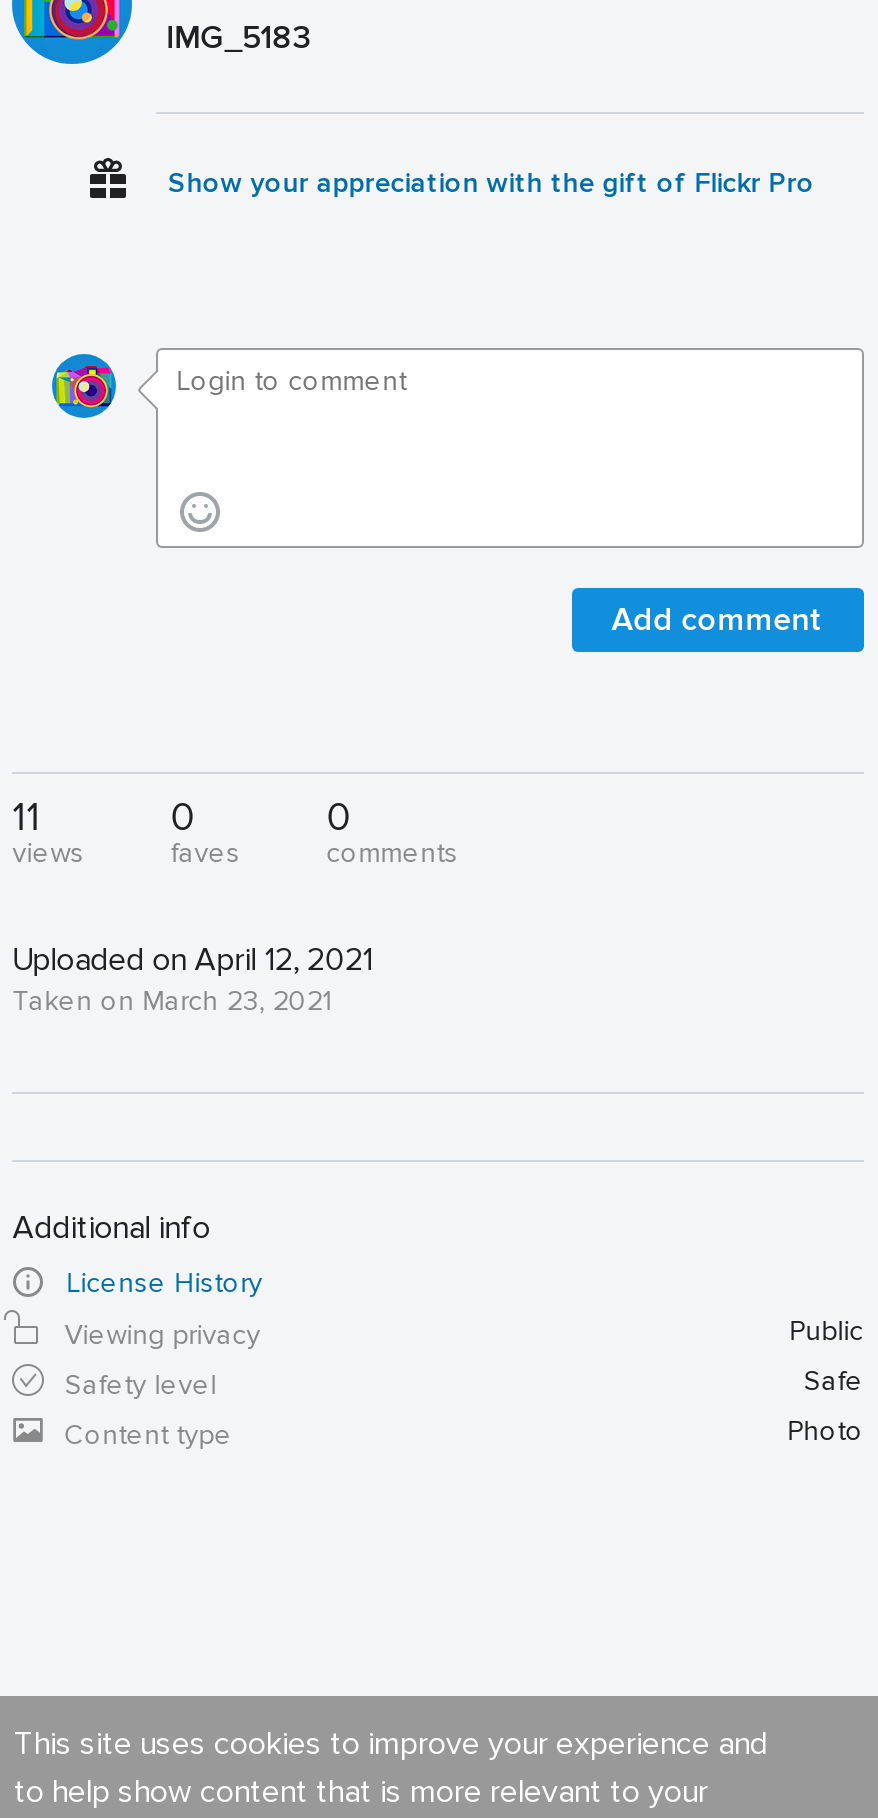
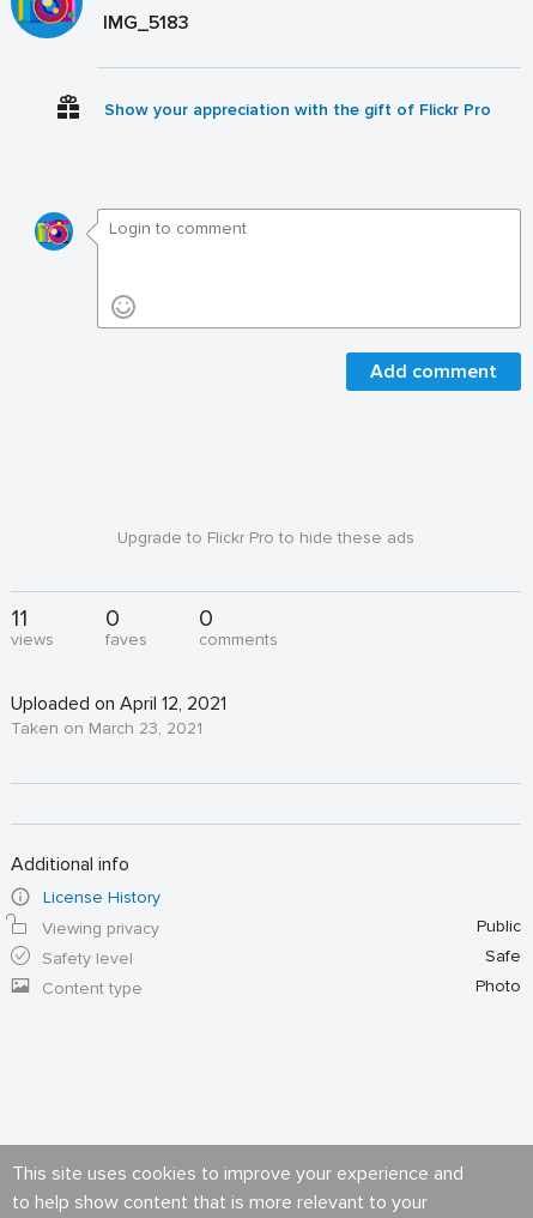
none -> [117,527,414,548] Upgrade to Flickr Pro to hide these ads

